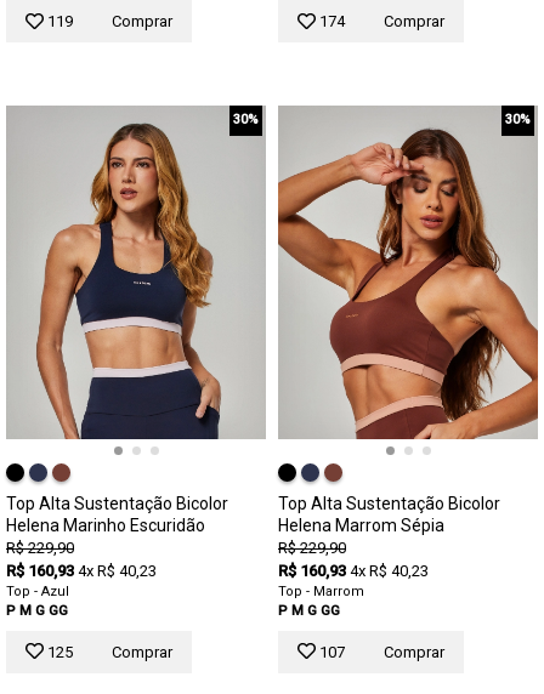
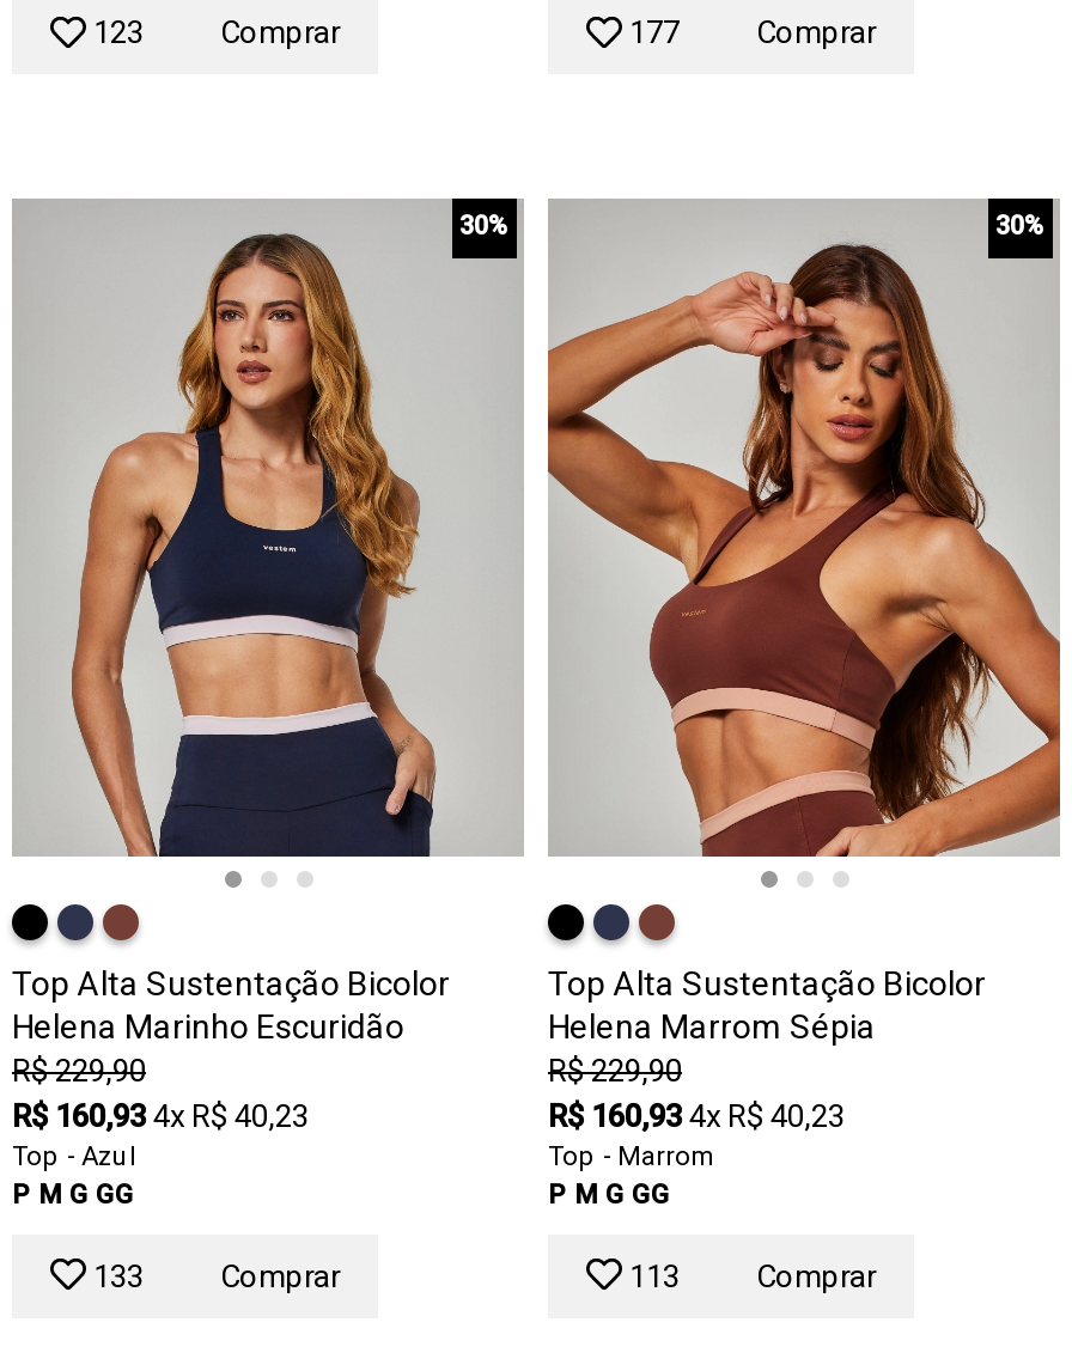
[47,12,73,30] 119 -> [93,15,144,50] 123
[319,12,345,30] 174 -> [629,15,680,50] 177
[47,643,73,661] 125 -> [93,1258,144,1294] 133
[319,643,345,661] 107 -> [629,1258,680,1294] 113

